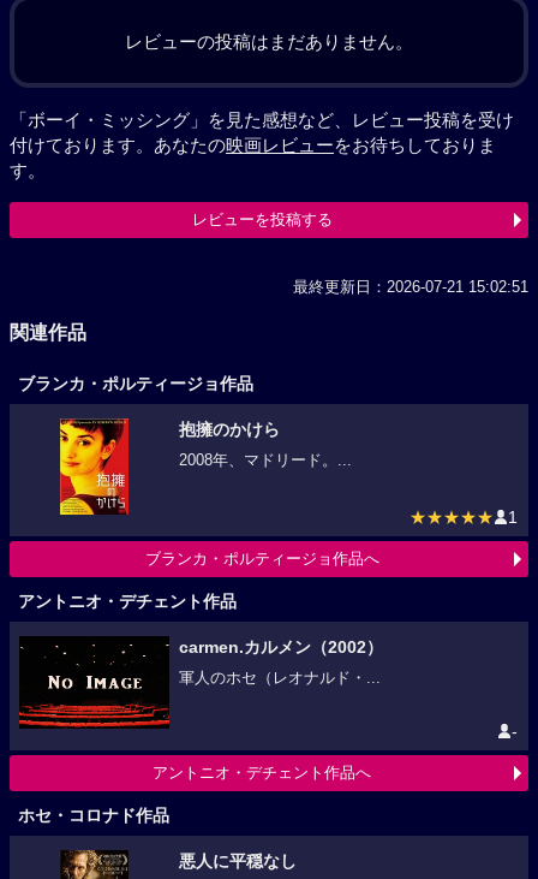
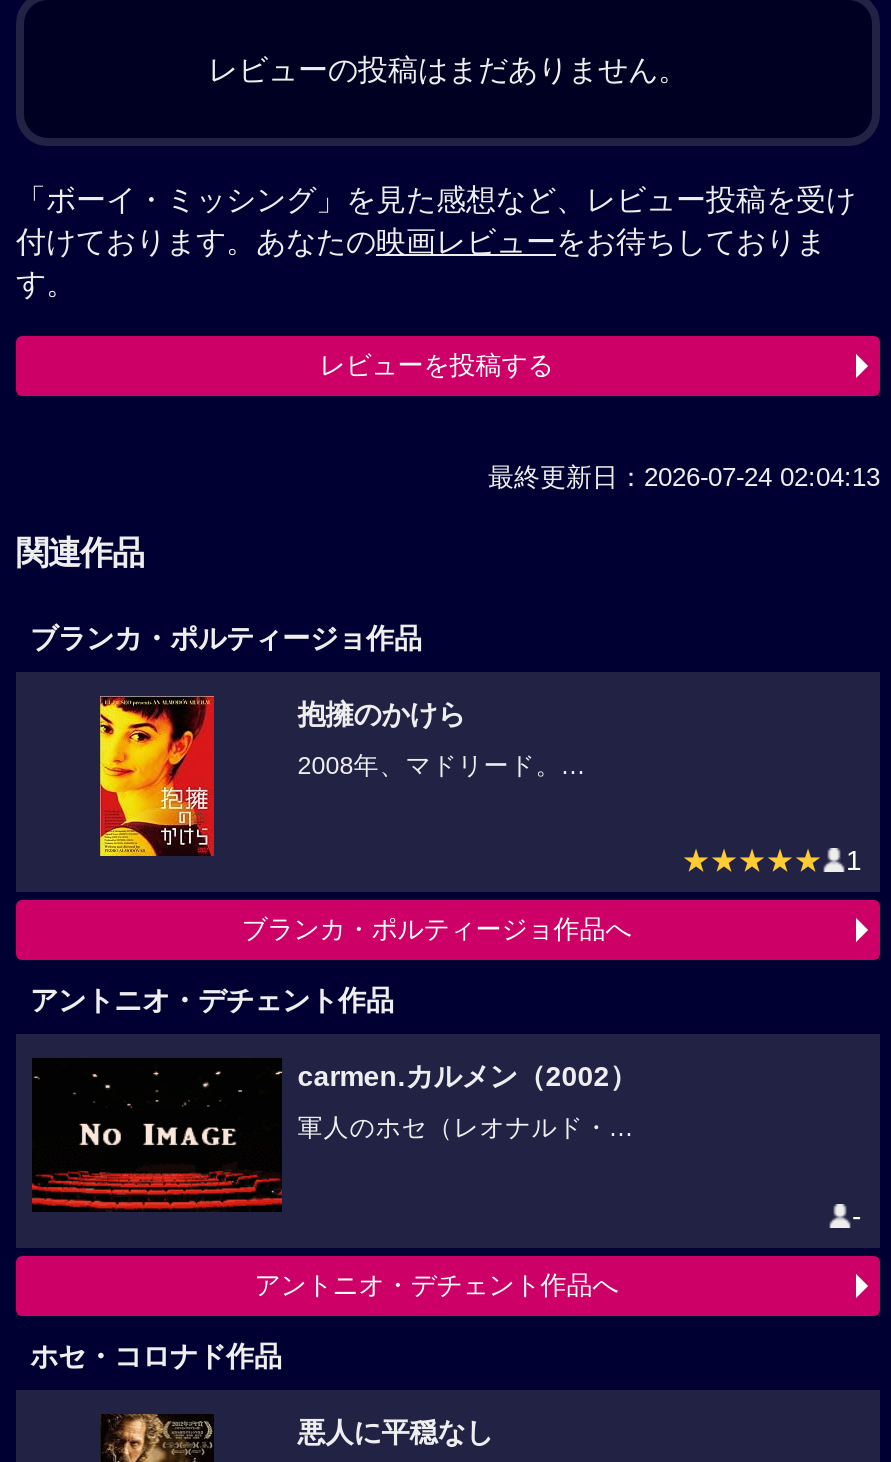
[293,278,528,296] 最終更新日：2026-07-21 15:02:51 -> [488,463,880,493] 最終更新日：2026-07-24 02:04:13

